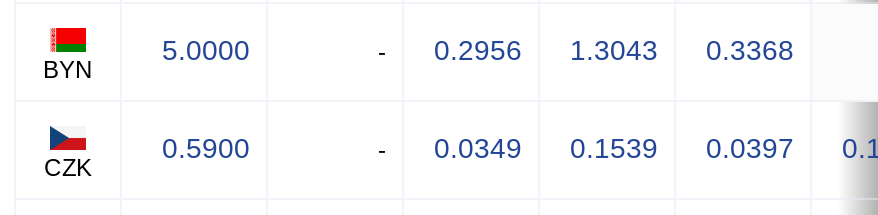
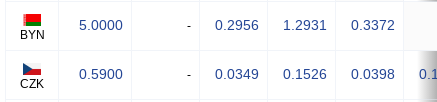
[570,34,658,66] 1.3043 -> [283,17,327,33] 1.2931
[706,34,794,66] 0.3368 -> [351,17,395,33] 0.3372
[570,132,658,164] 0.1539 -> [283,66,327,82] 0.1526
[706,132,794,164] 0.0397 -> [351,66,395,82] 0.0398

